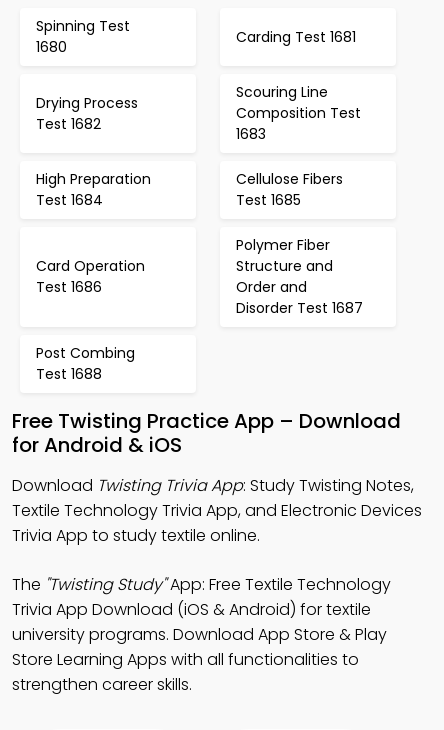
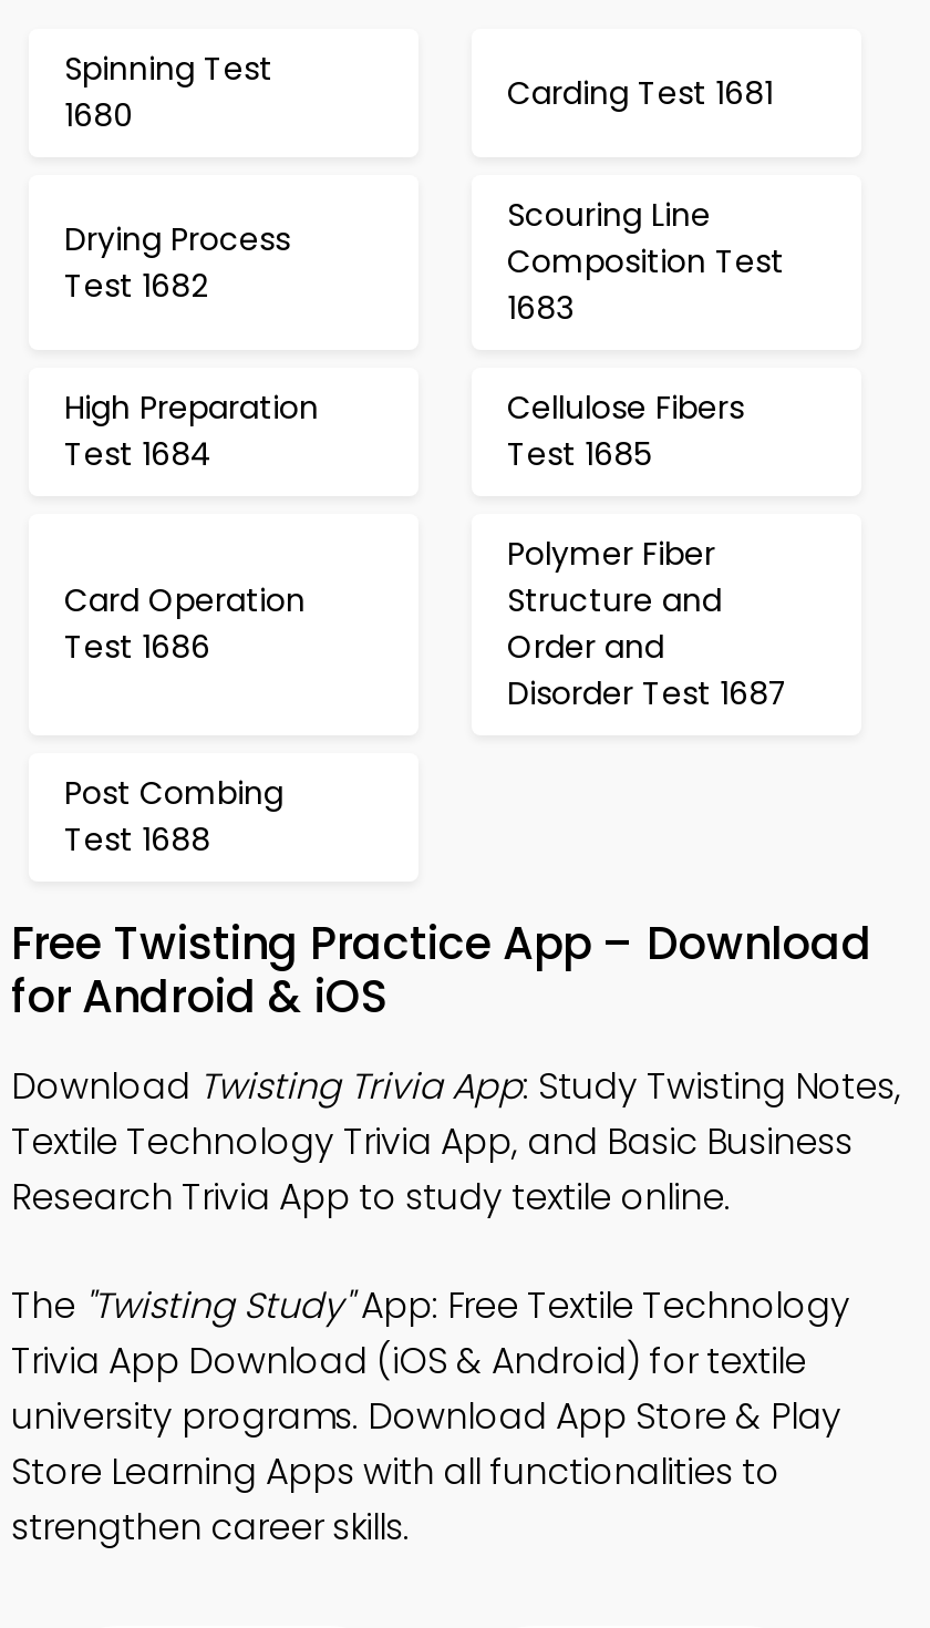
[12,499,422,547] Textile Technology Trivia App, and Electronic Devices | Trivia App to study textile online. -> [11,1116,852,1223] Textile Technology Trivia App, and Basic Business | Research Trivia App to study textile online.

